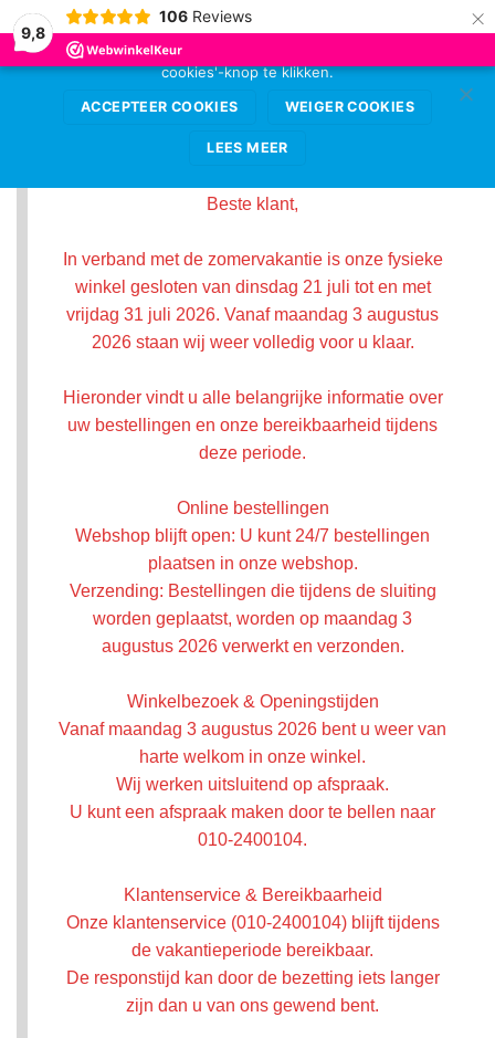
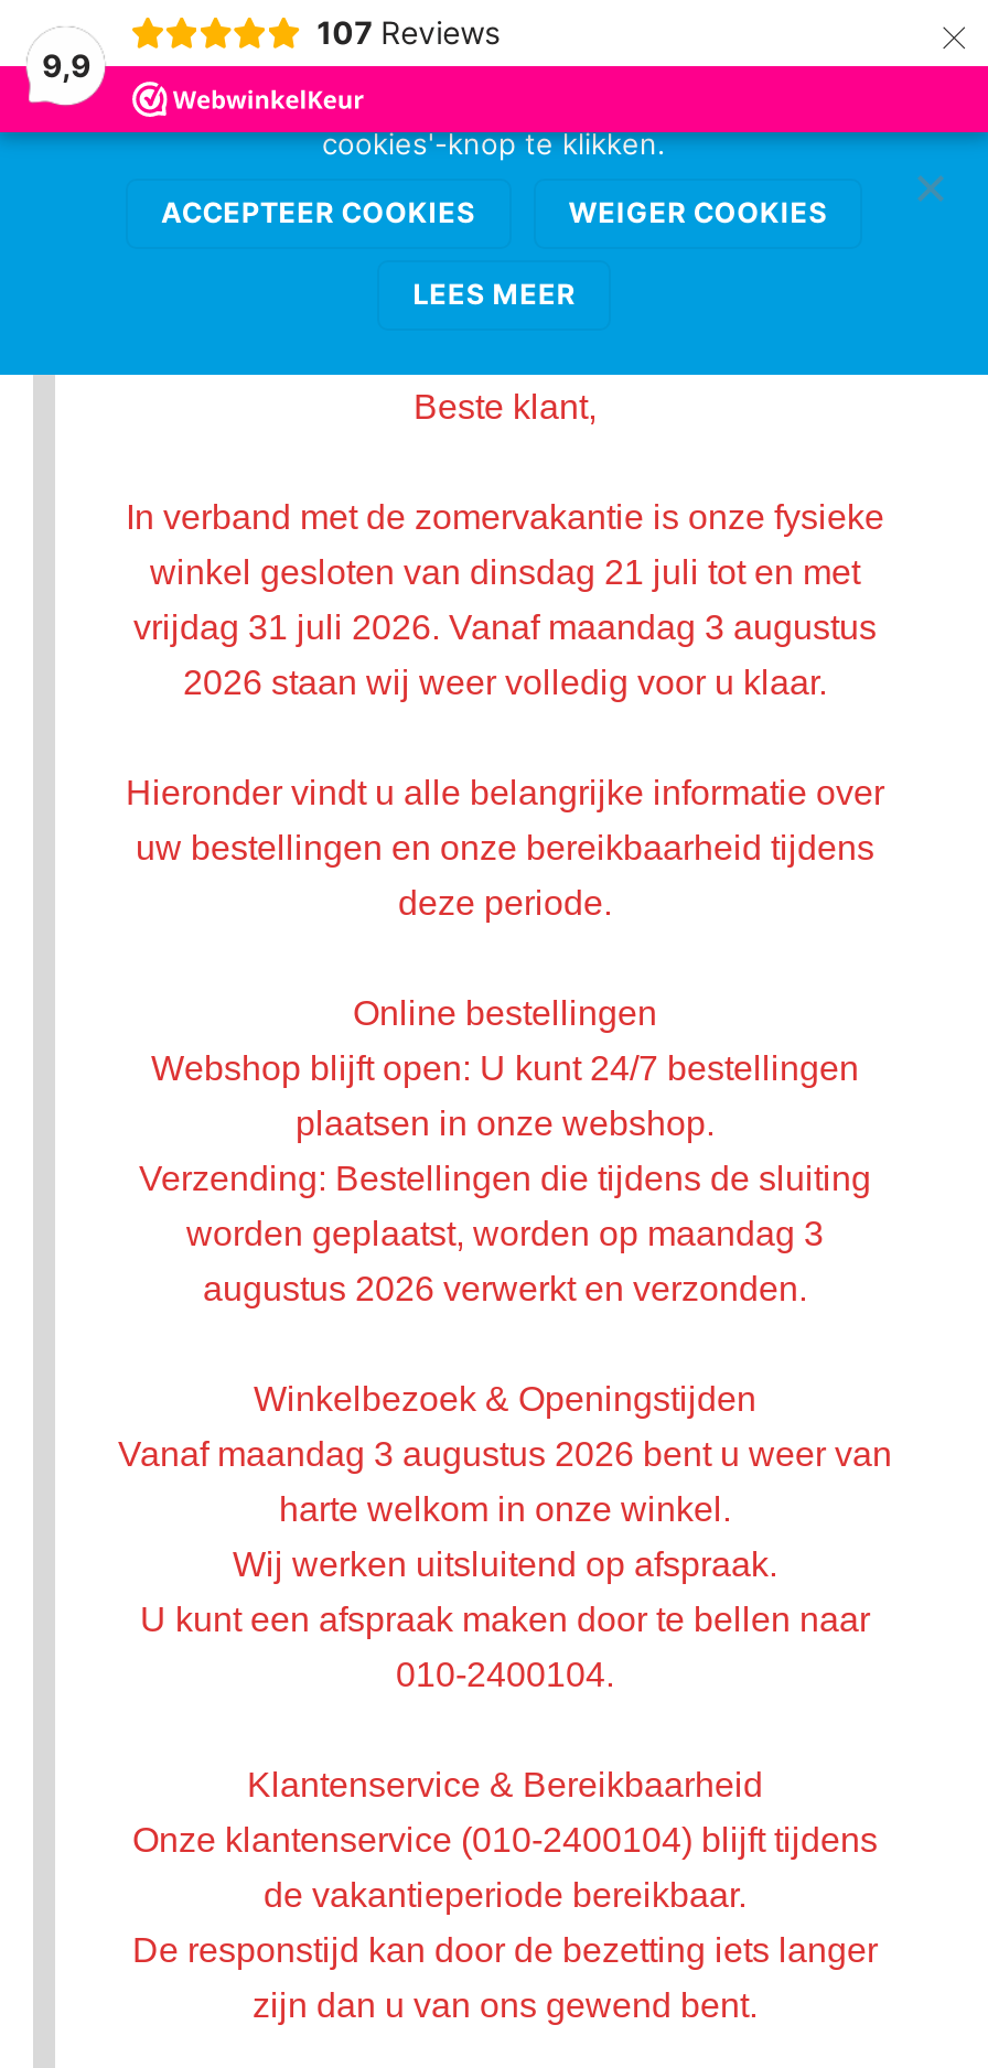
[159,7,251,25] 106 Reviews -> [317,13,500,51] 107 Reviews
[21,23,45,42] 9,8 -> [42,46,90,84] 9,9

